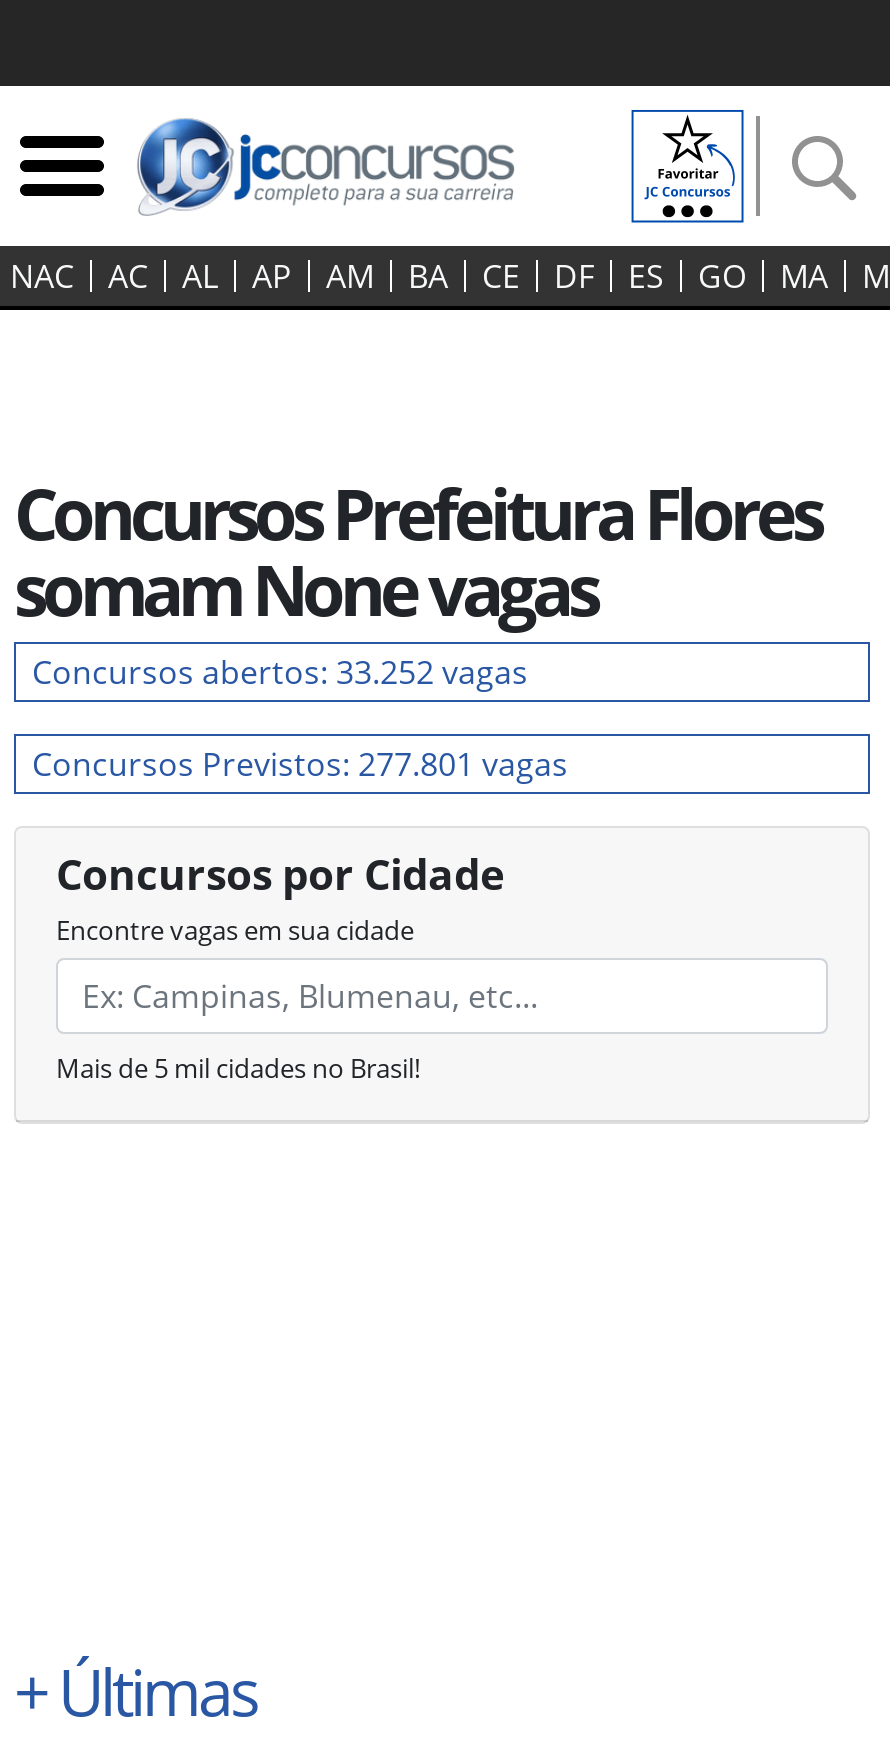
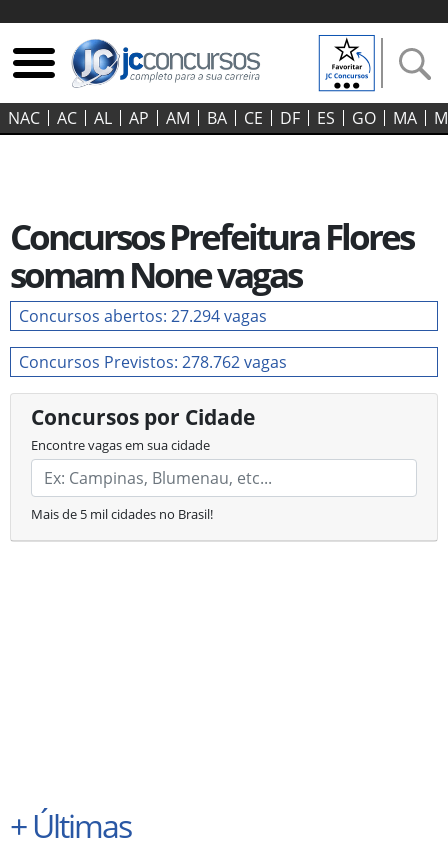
[32,650,528,694] Concursos abertos: 33.252 vagas -> [19,305,267,327] Concursos abertos: 27.294 vagas
[32,742,568,786] Concursos Previstos: 277.801 vagas -> [19,351,287,373] Concursos Previstos: 278.762 vagas

